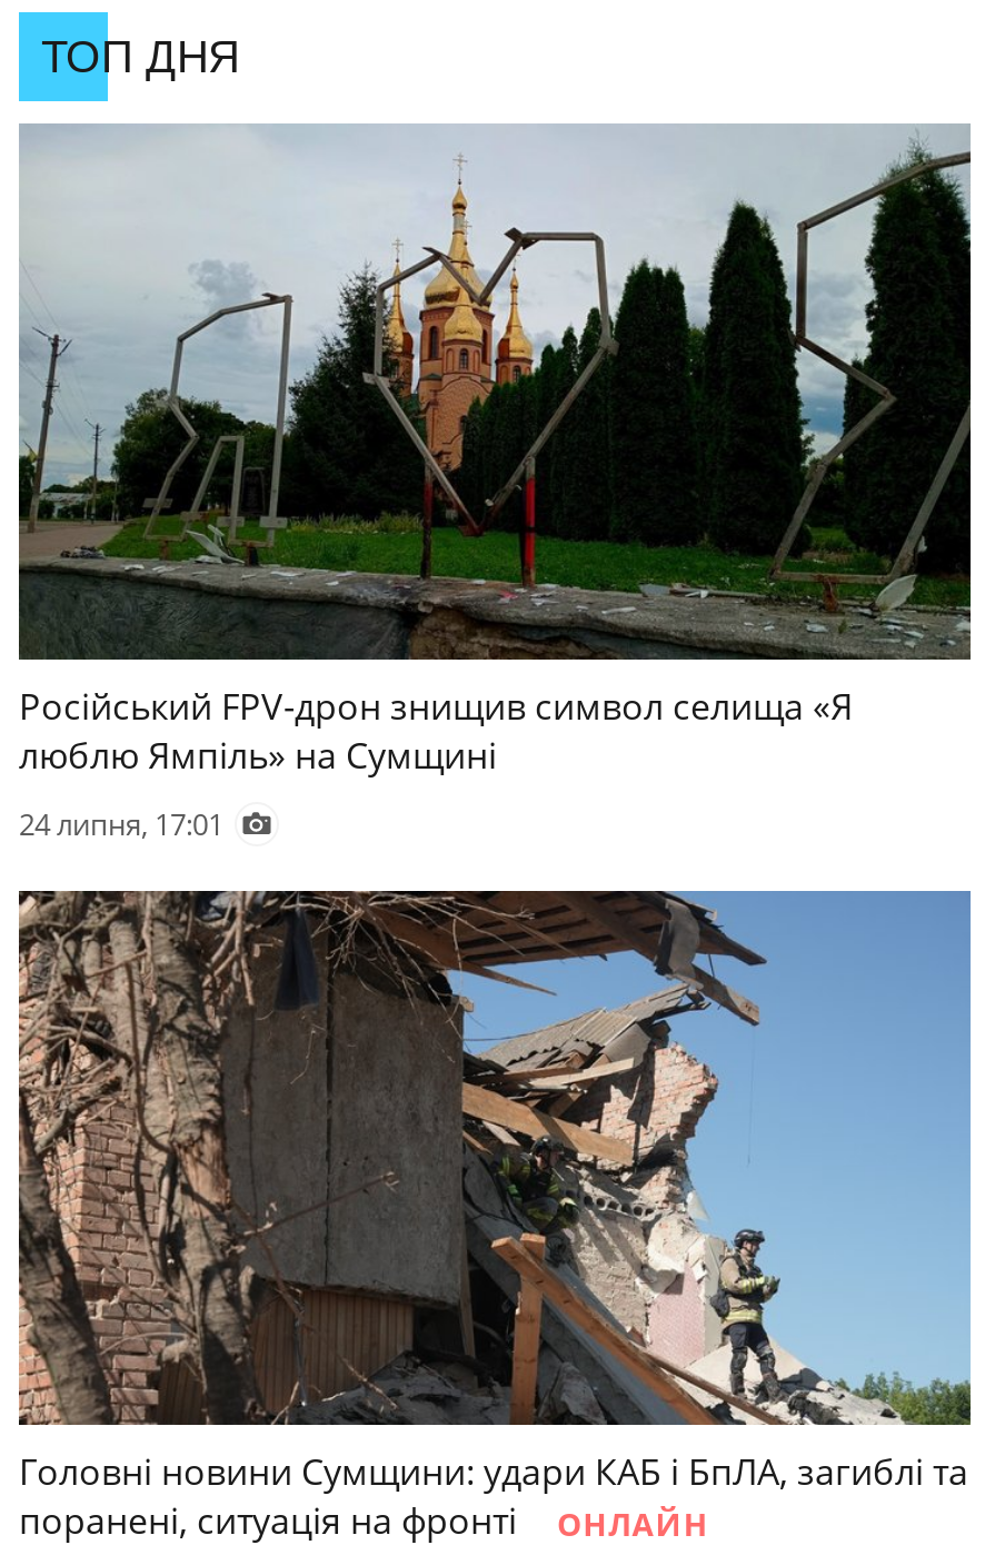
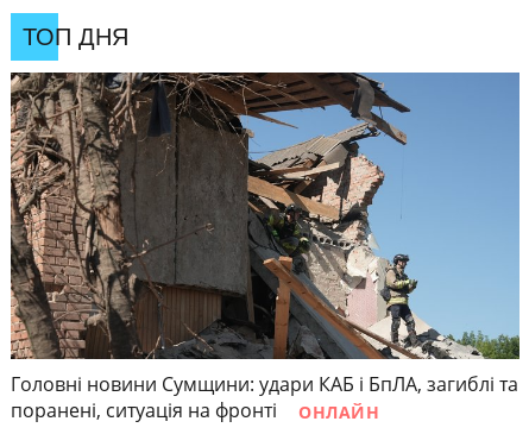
[17,123,973,844] [image] | Російський FPV-дрон знищив символ селища «Я | люблю Ямпіль» на Сумщині | 24 липня, 17:01 -> none

